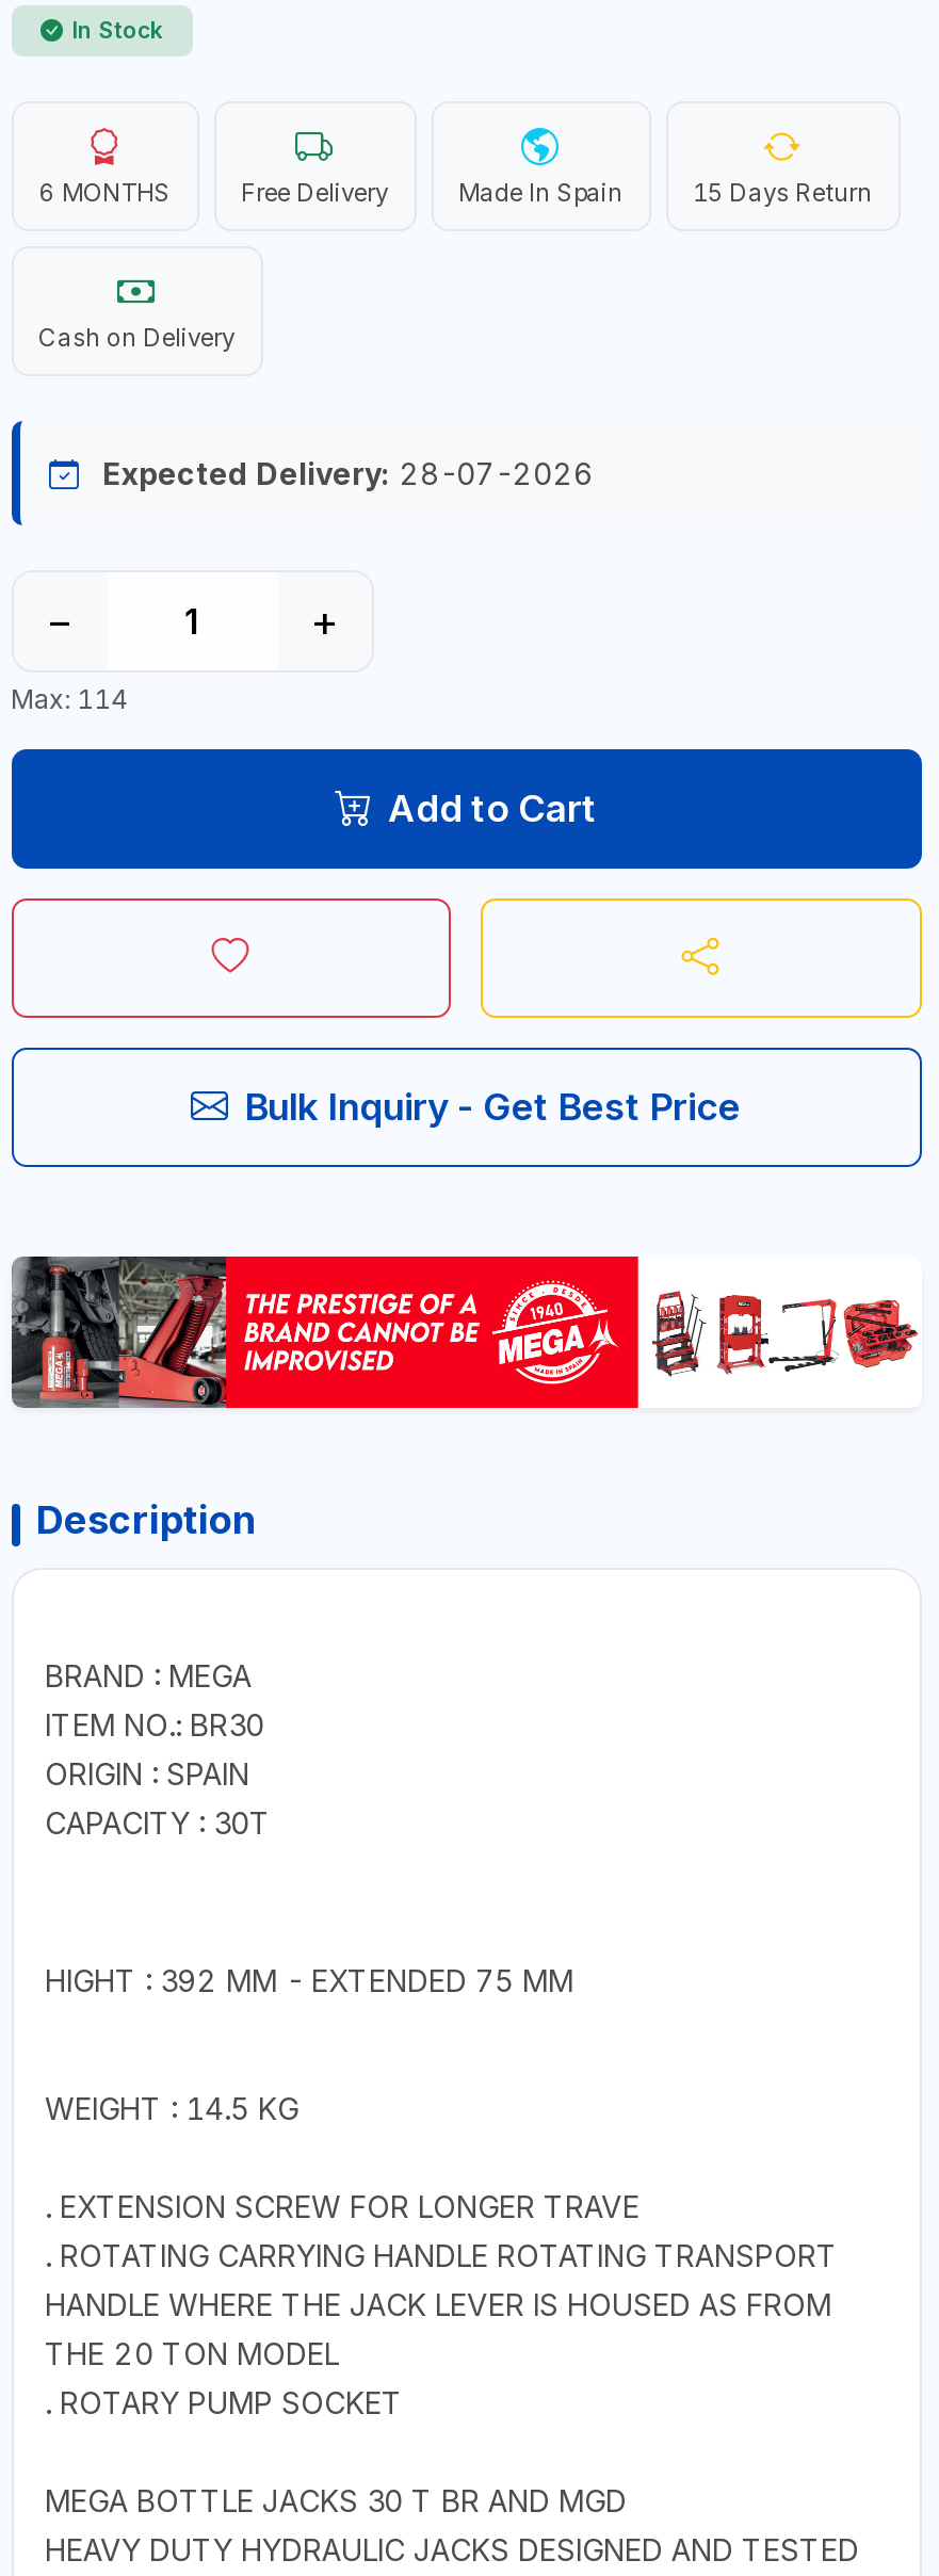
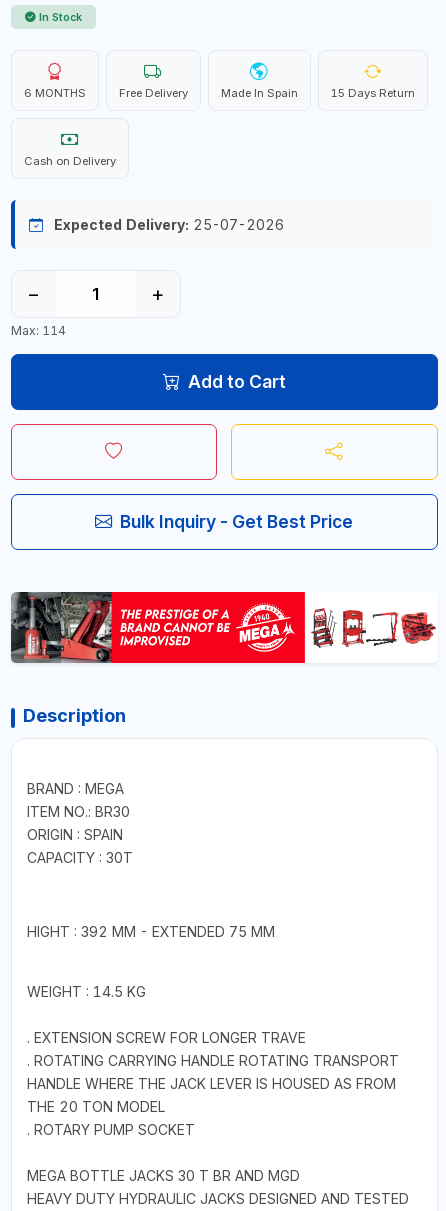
[102,456,593,492] Expected Delivery: 28-07-2026 -> [53,216,283,233] Expected Delivery: 25-07-2026

